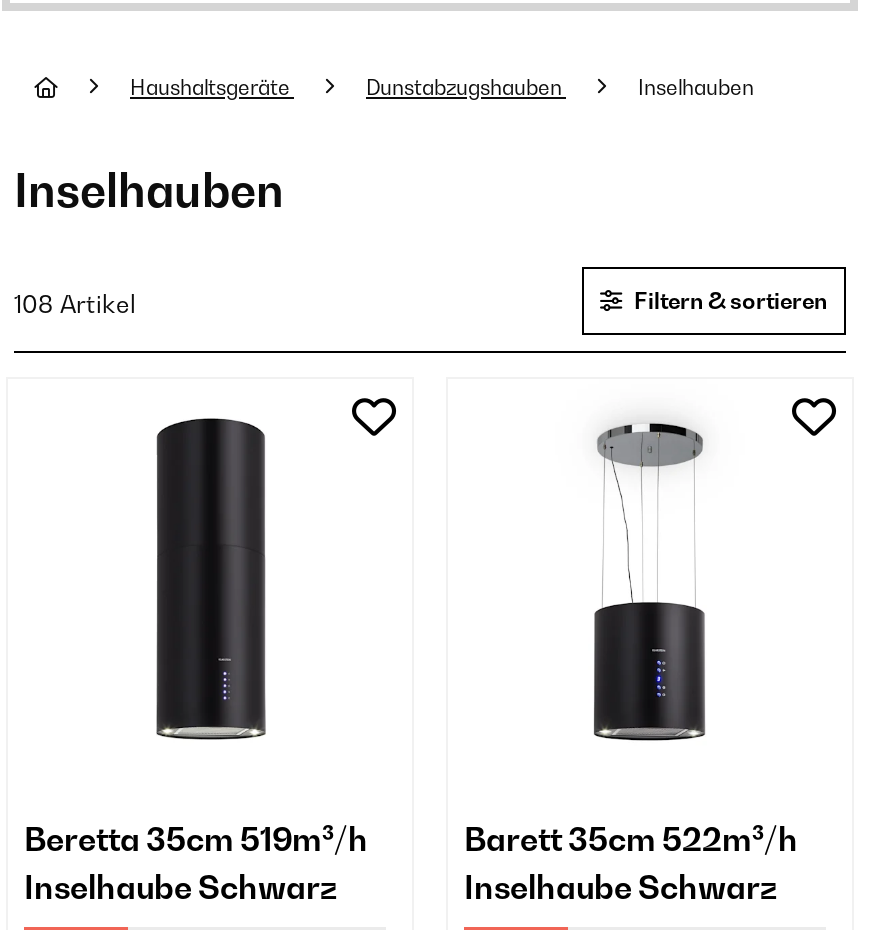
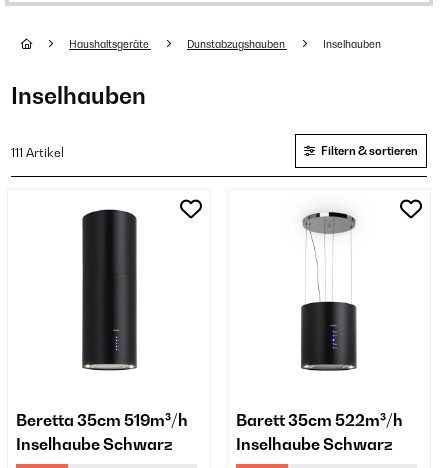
[14,289,136,319] 108 Artikel -> [11,145,64,160] 111 Artikel

